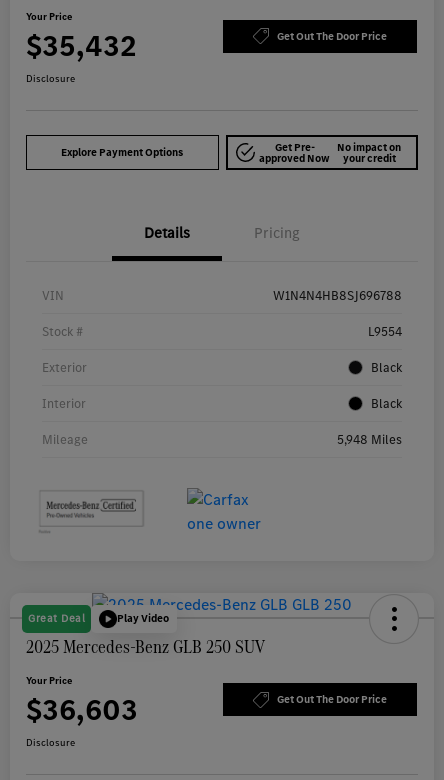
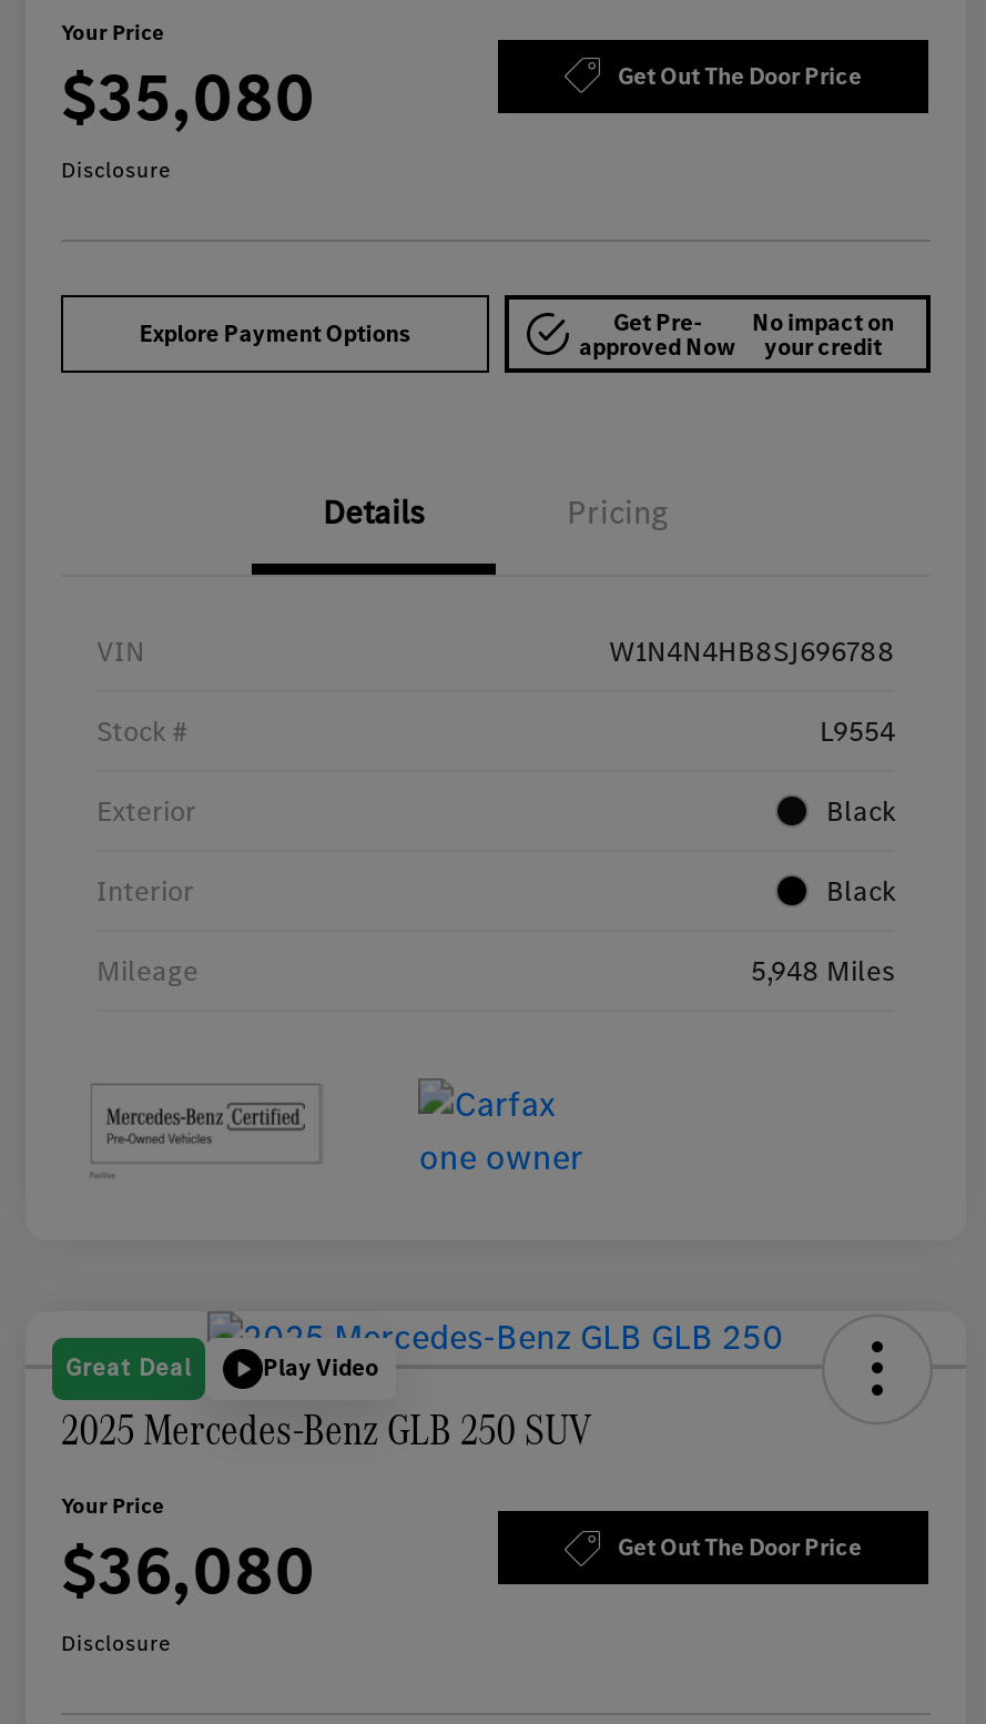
[26,26,137,66] $35,432 -> [61,54,316,142] $35,080
[26,690,138,730] $36,603 -> [61,1526,316,1615] $36,080

